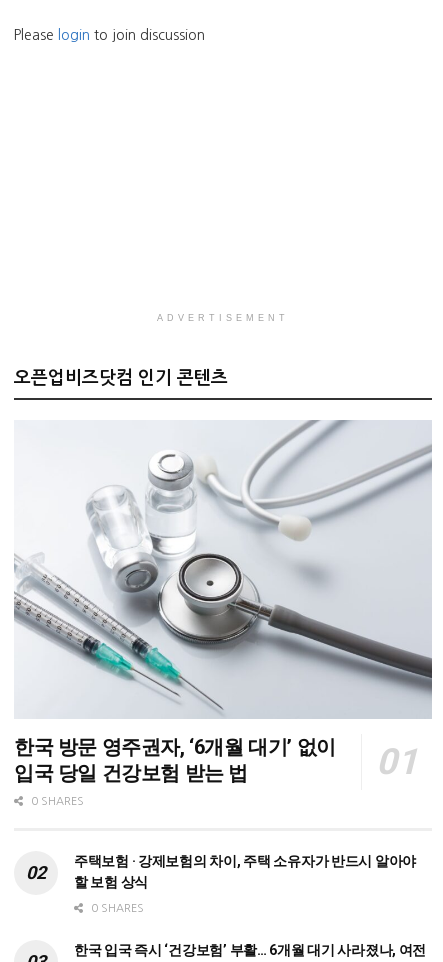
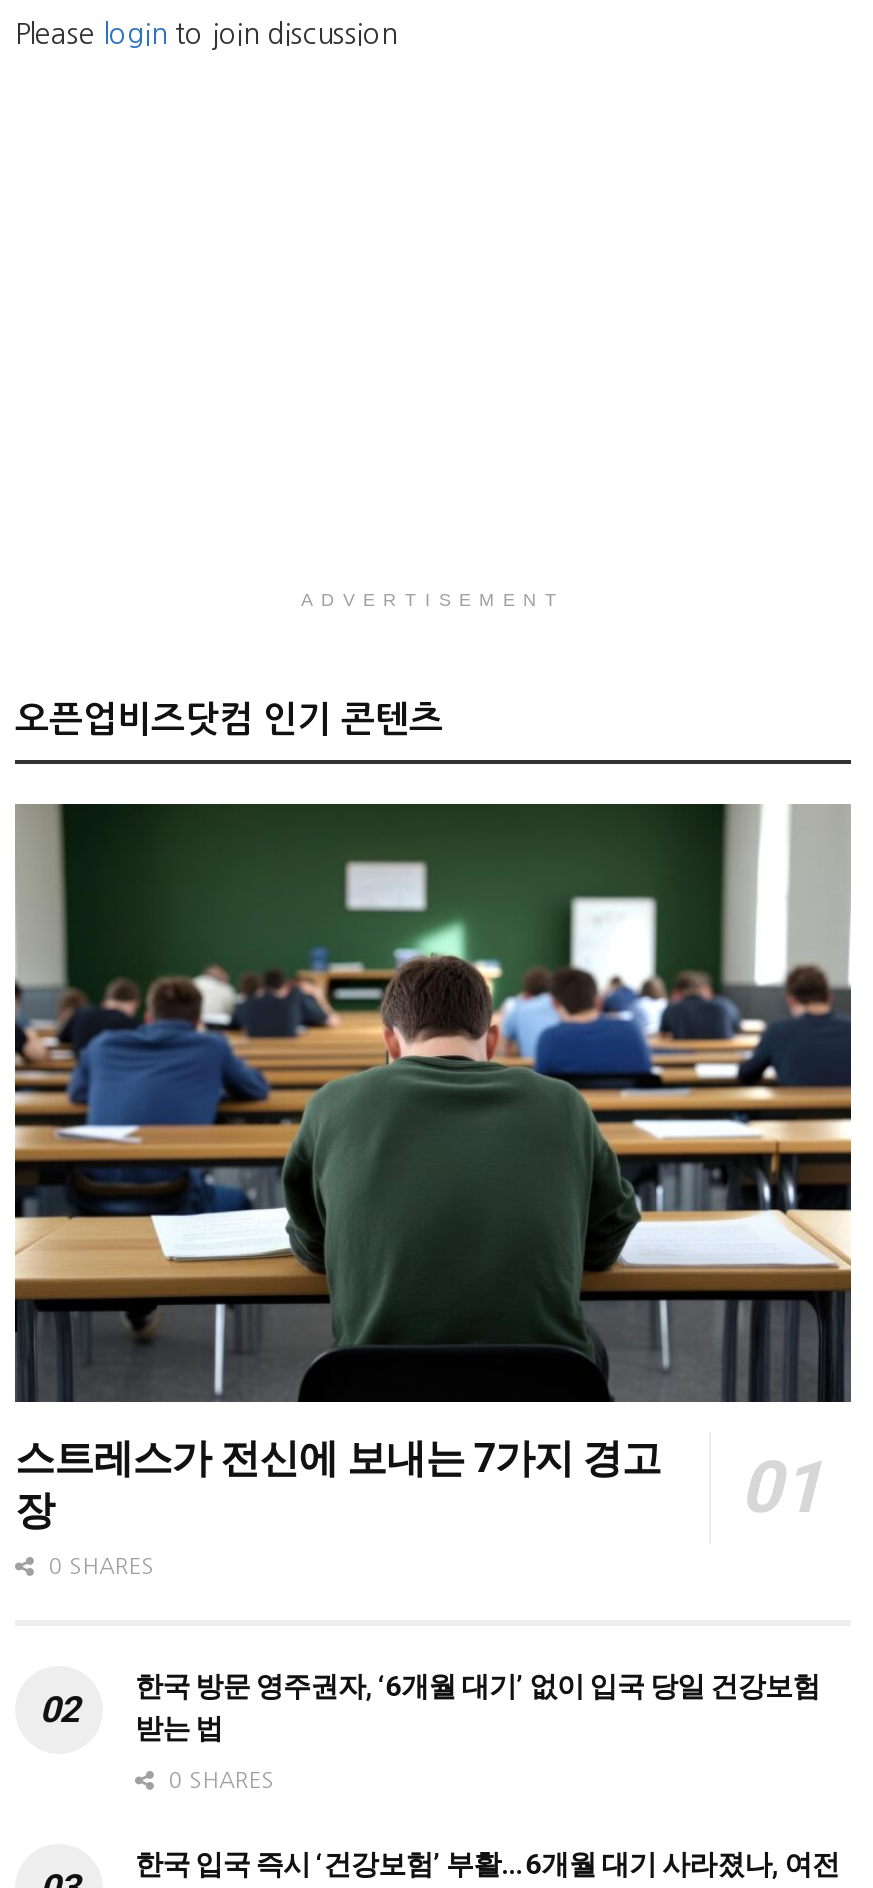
[13,420,433,785] [image] | 한국 방문 영주권자, ‘6개월 대기’ 없이 | 입국 당일 건강보험 받는 법 -> [13,802,853,1534] [image] | 스트레스가 전신에 보내는 7가지 경고 | 장
[74,853,416,890] 주택보험 · 강제보험의 차이, 주택 소유자가 반드시 알아야 | 할 보험 상식 -> [135,1670,820,1744] 한국 방문 영주권자, ‘6개월 대기’ 없이 입국 당일 건강보험 | 받는 법

